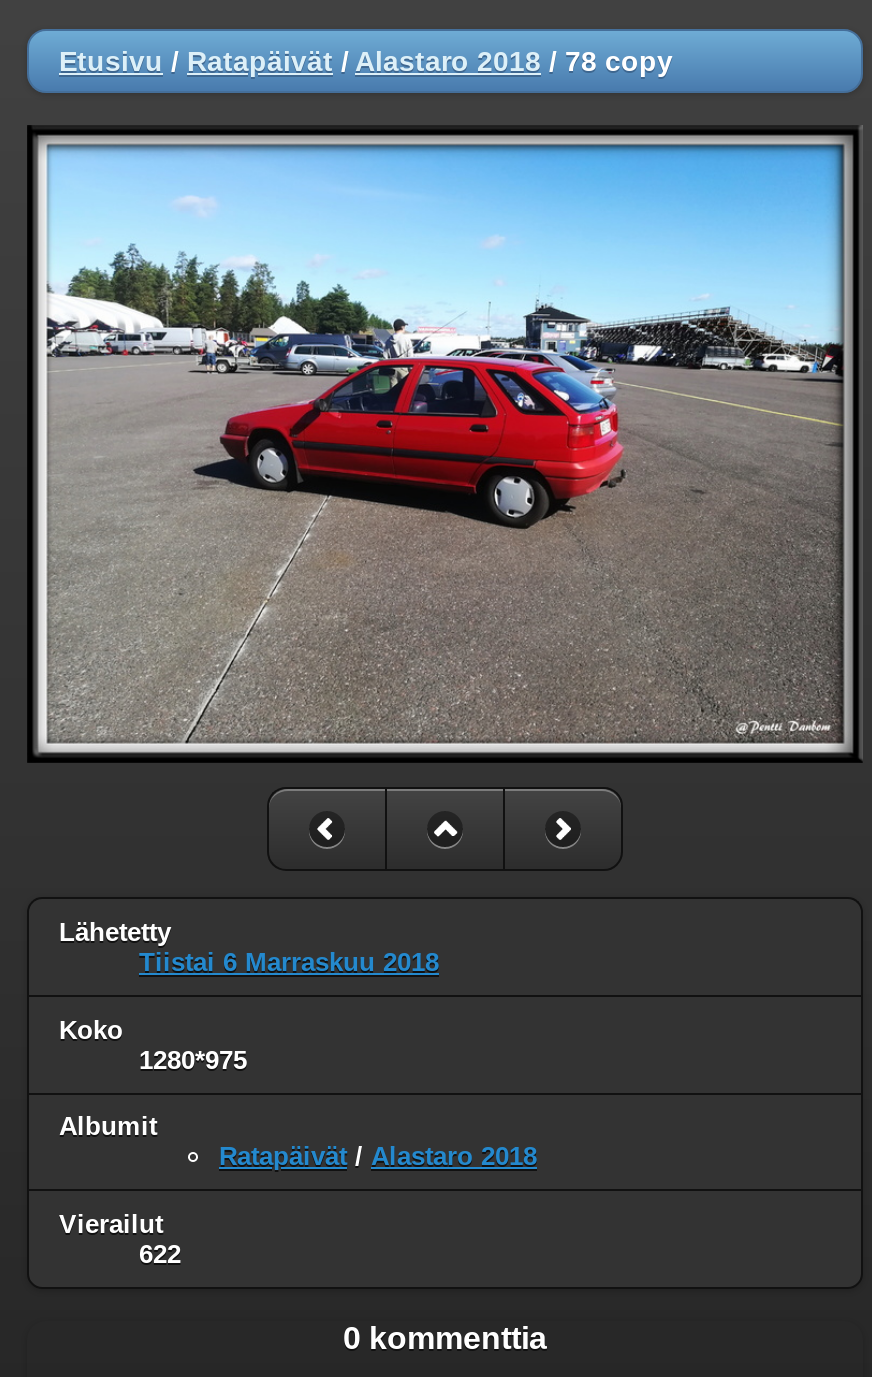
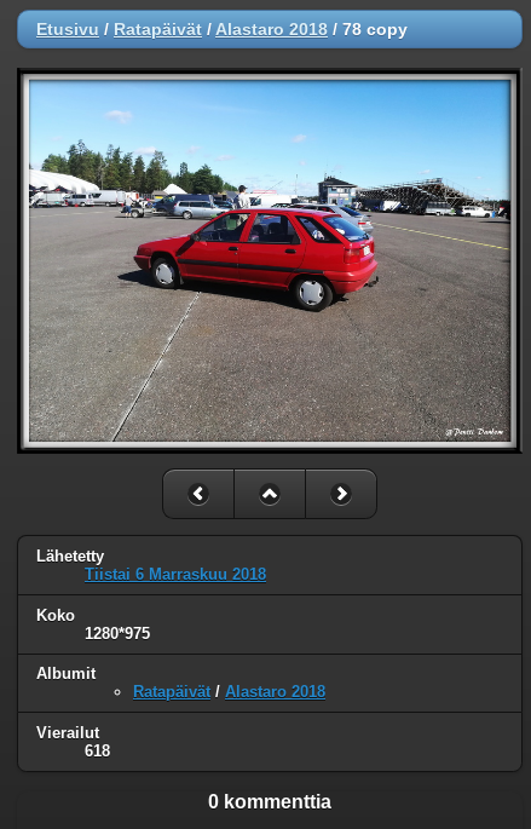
[139,1240,181,1270] 622 -> [85,742,110,761] 618

